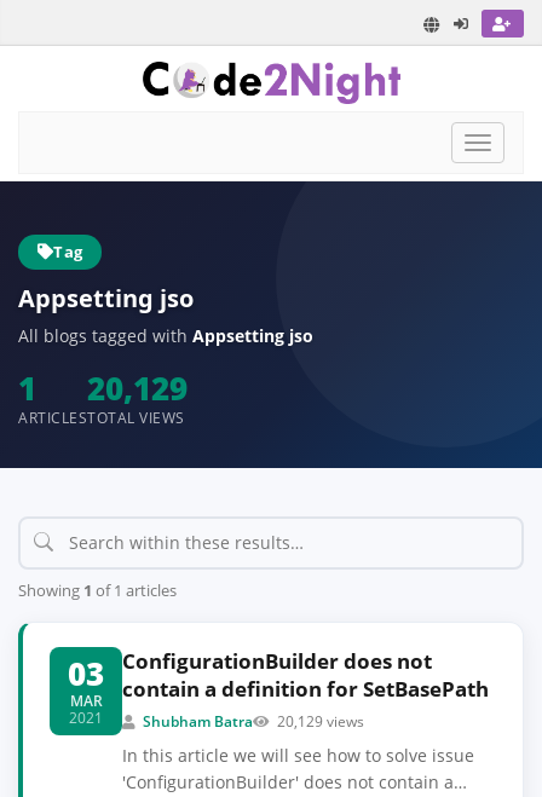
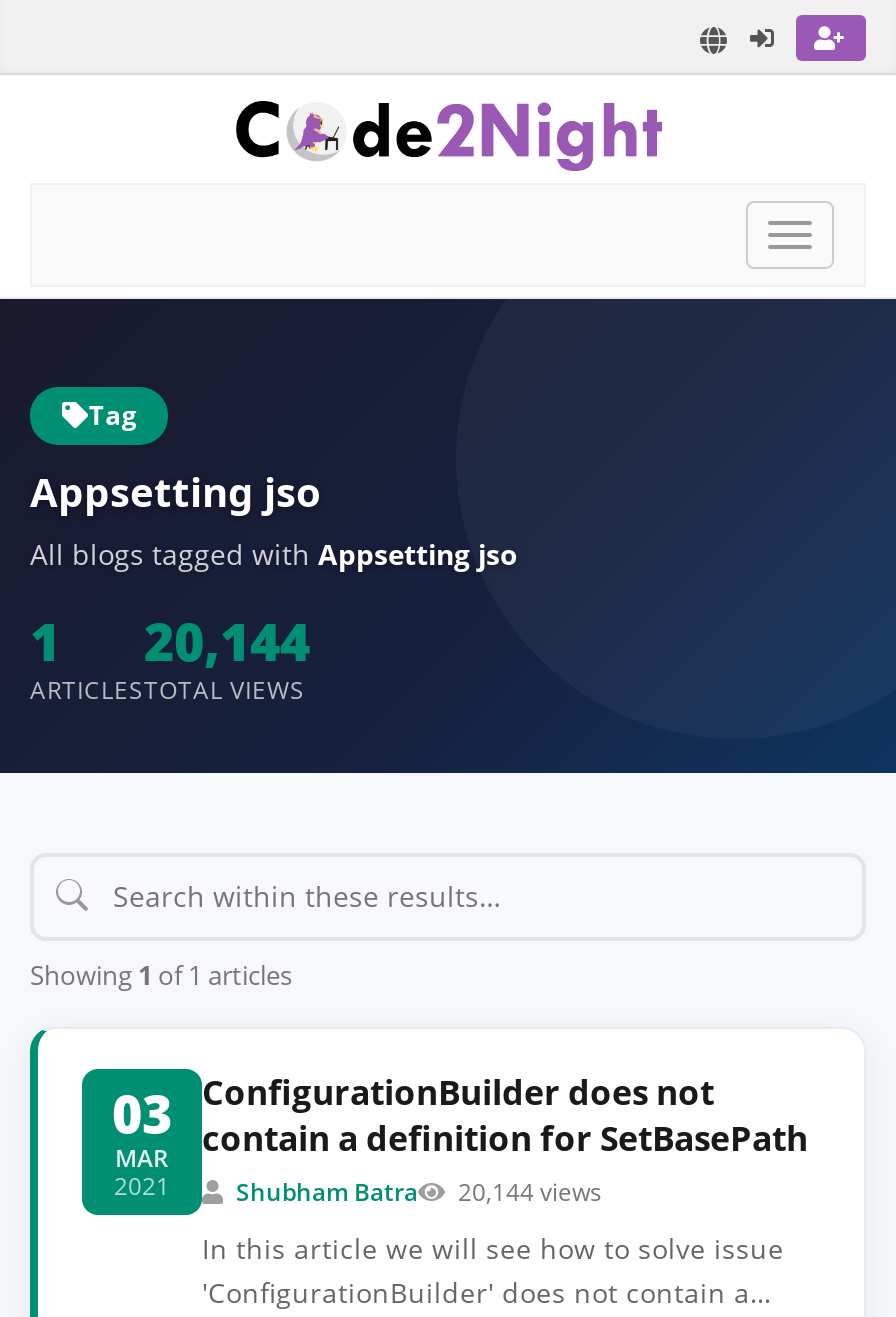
[18,366,188,410] 1 20,129 -> [30,605,310,677] 1 20,144
[69,707,364,732] 2021 Shubham Batra 20,129 views -> [114,1169,602,1209] 2021 Shubham Batra 20,144 views

